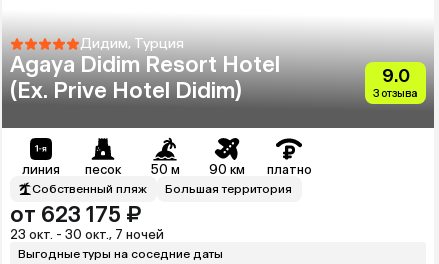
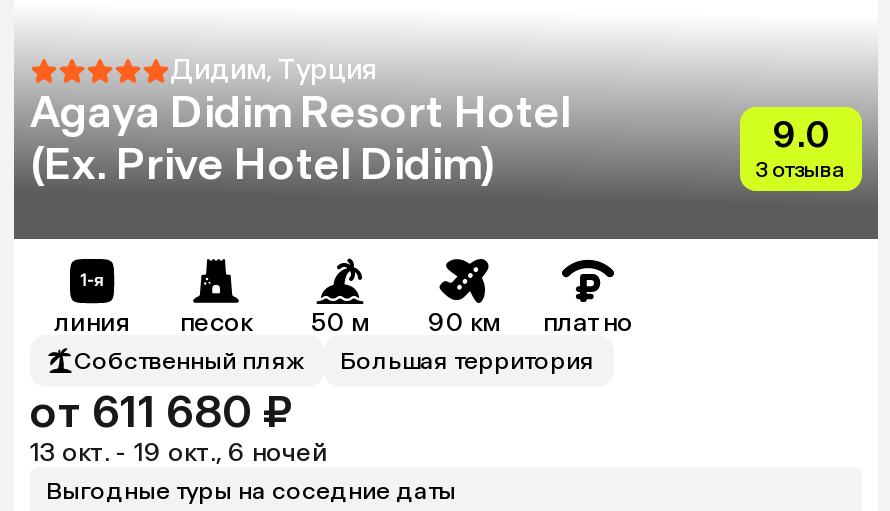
[10,201,141,228] от 623 175 ₽ -> [30,385,292,439] от 611 680 ₽
[10,227,164,242] 23 окт. - 30 окт., 7 ночей -> [30,437,328,467] 13 окт. - 19 окт., 6 ночей

